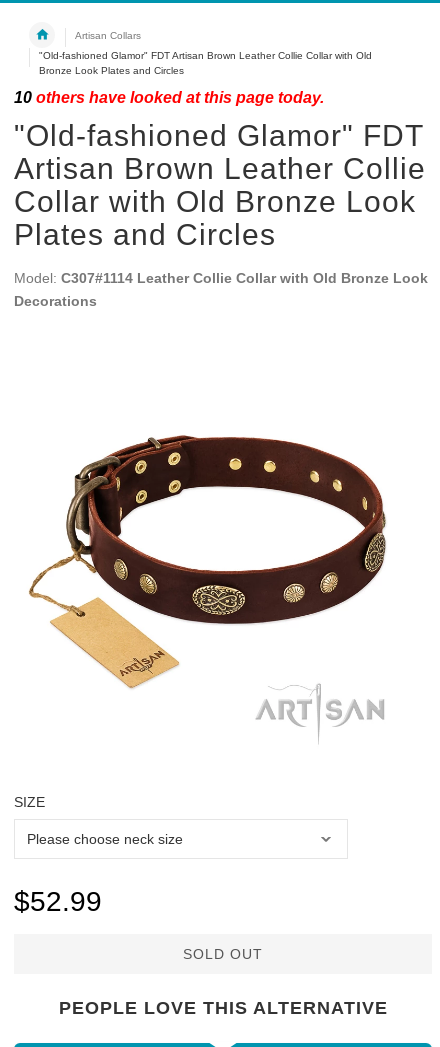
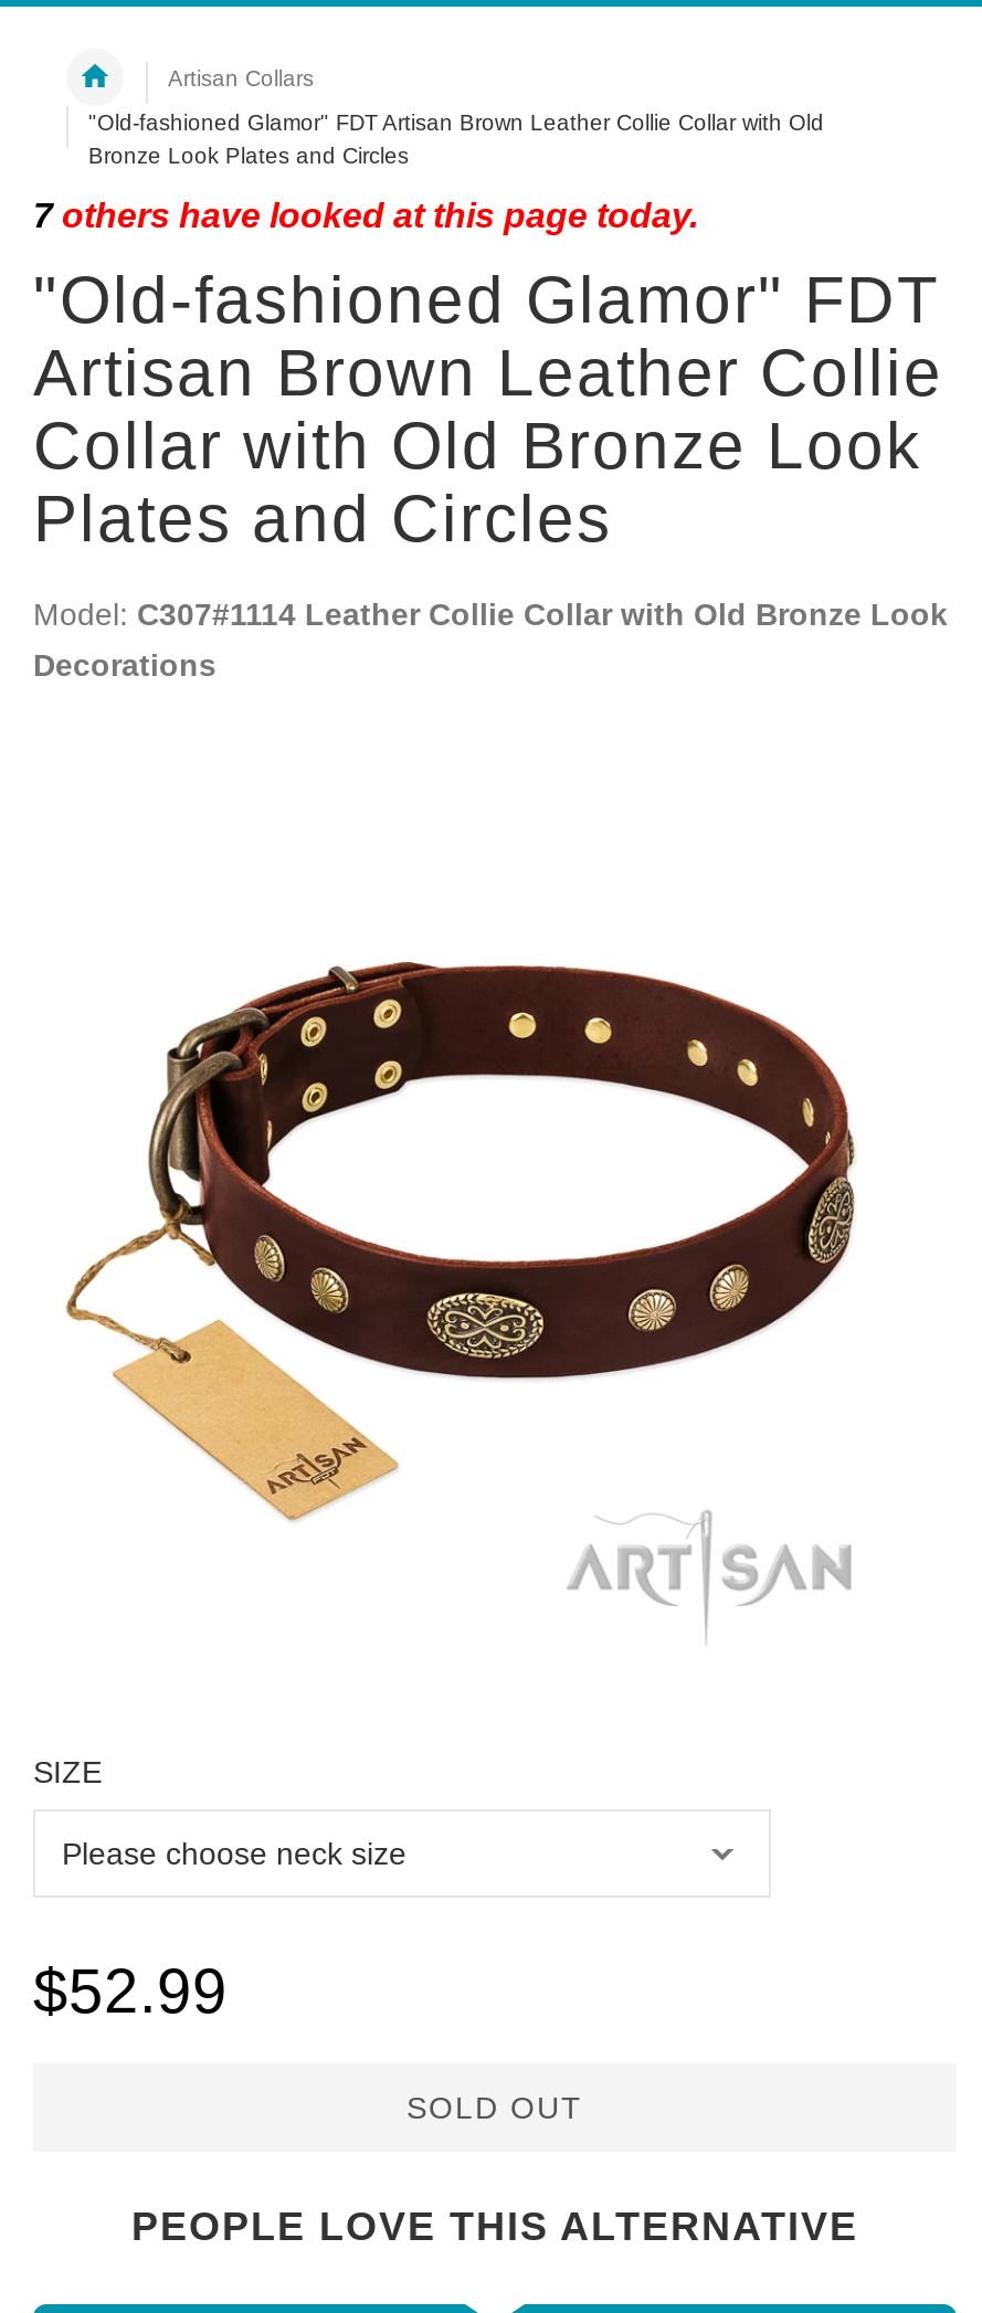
[14,89,324,106] 10 others have looked at this page today. -> [33,197,698,234] 7 others have looked at this page today.

